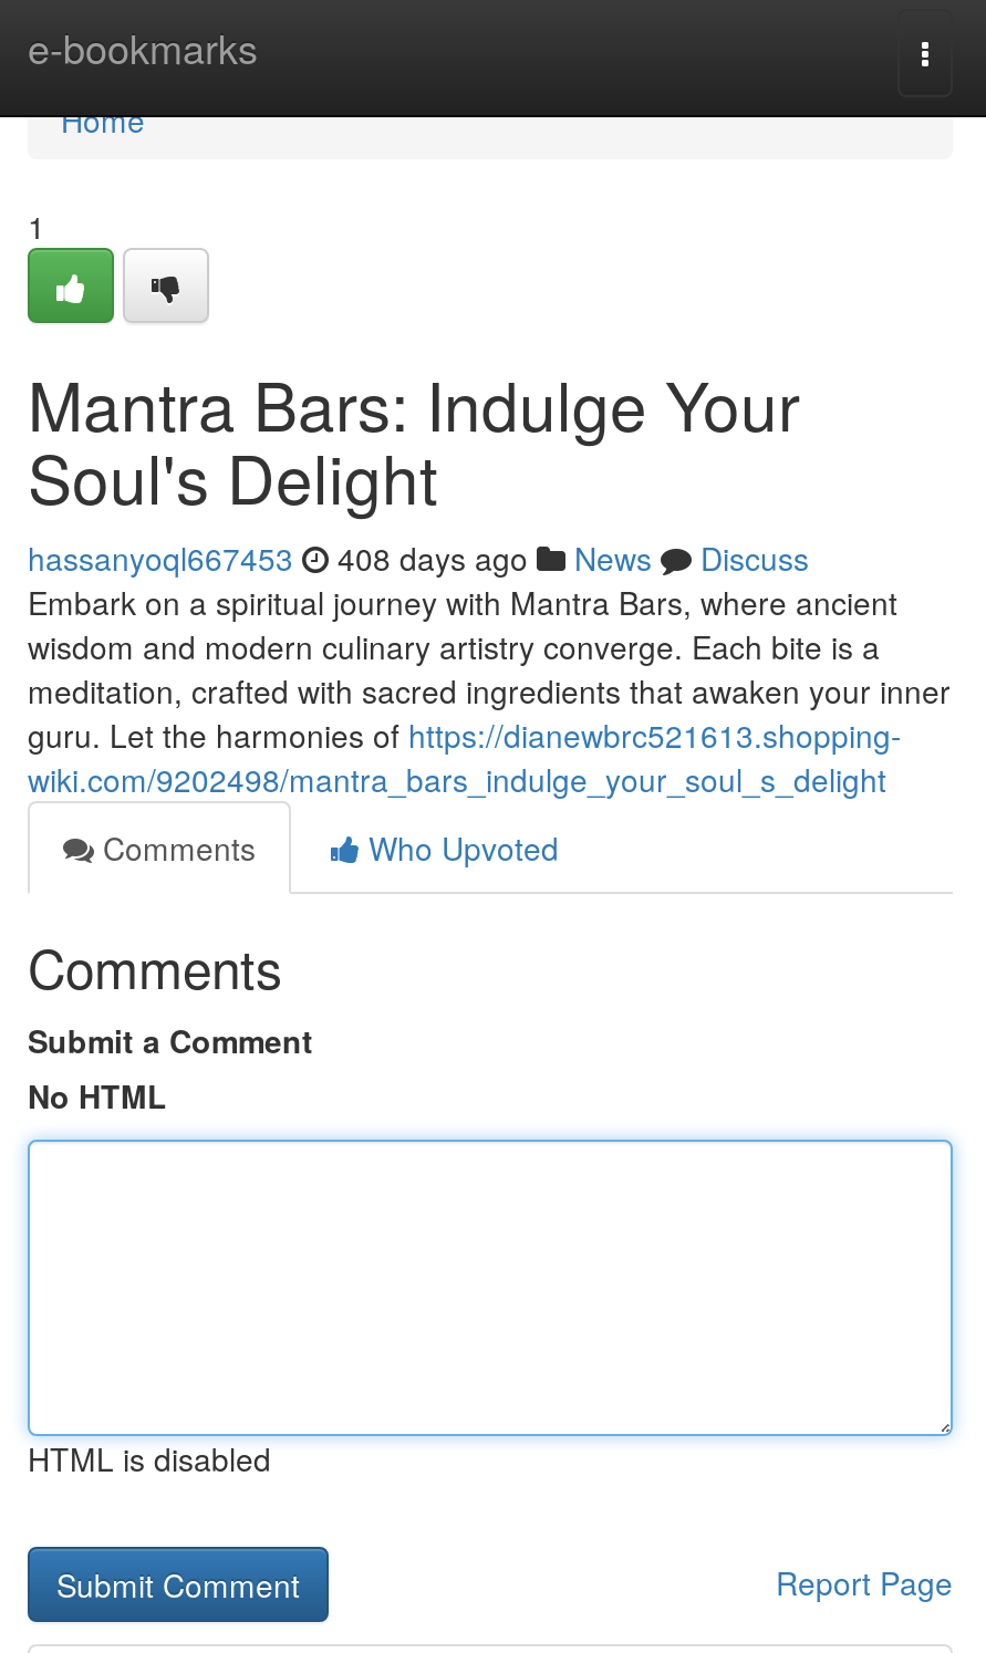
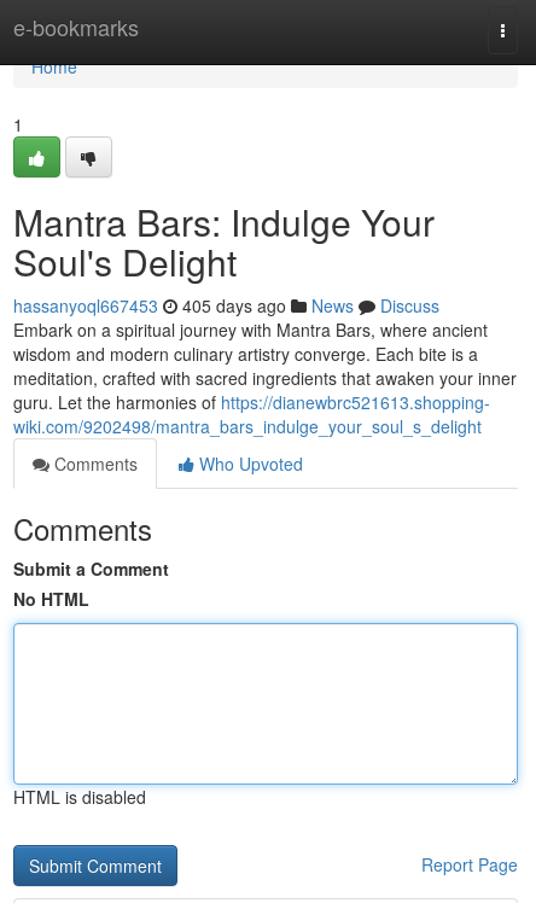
[28,536,809,580] hassanyoql667453 408 days ago News Discuss -> [13,293,439,317] hassanyoql667453 405 days ago News Discuss

